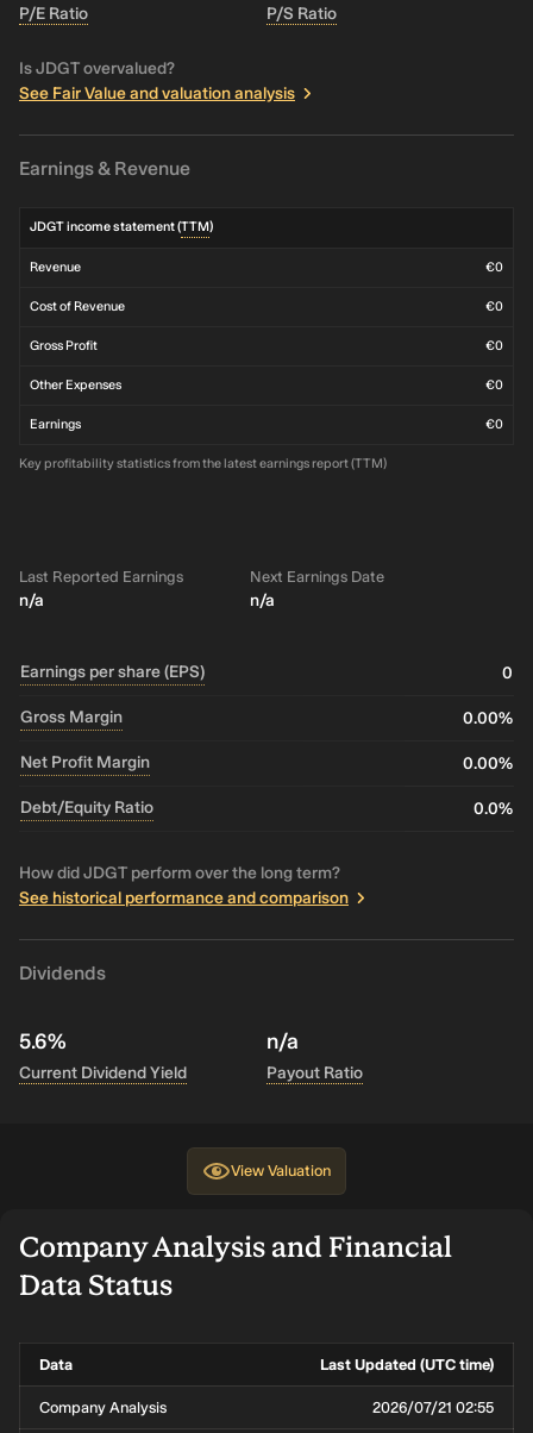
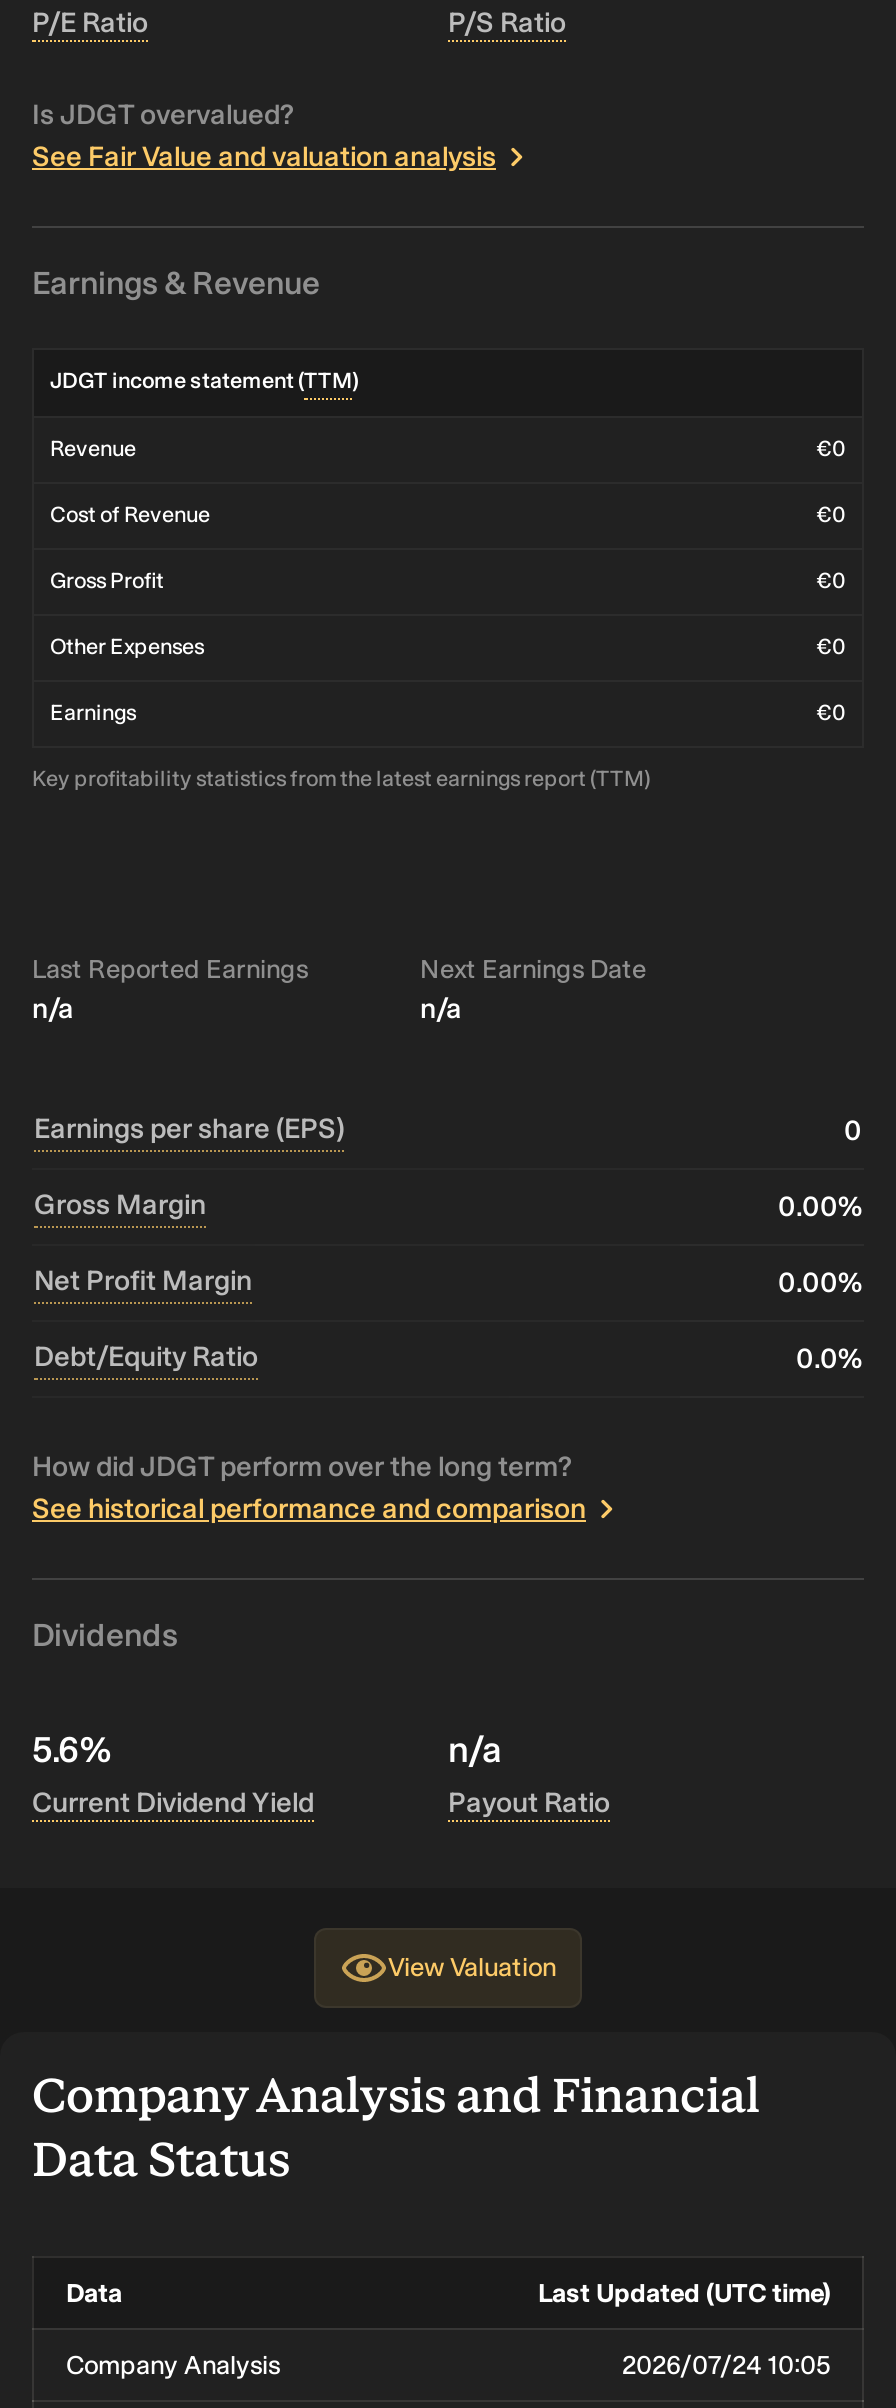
[372,1398,494,1416] 2026/07/21 02:55 -> [622,2349,830,2379] 2026/07/24 10:05

